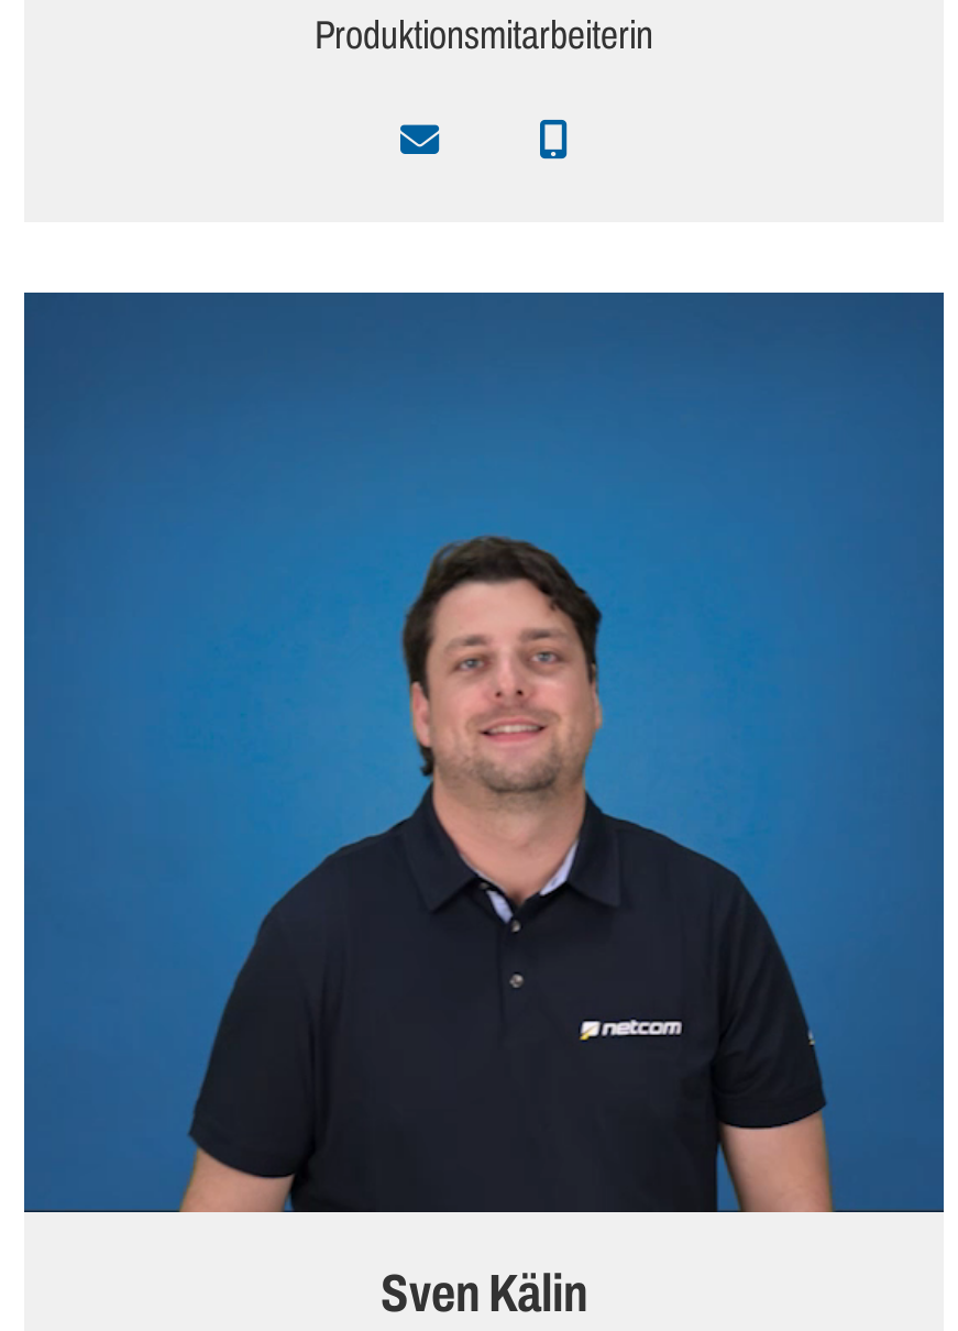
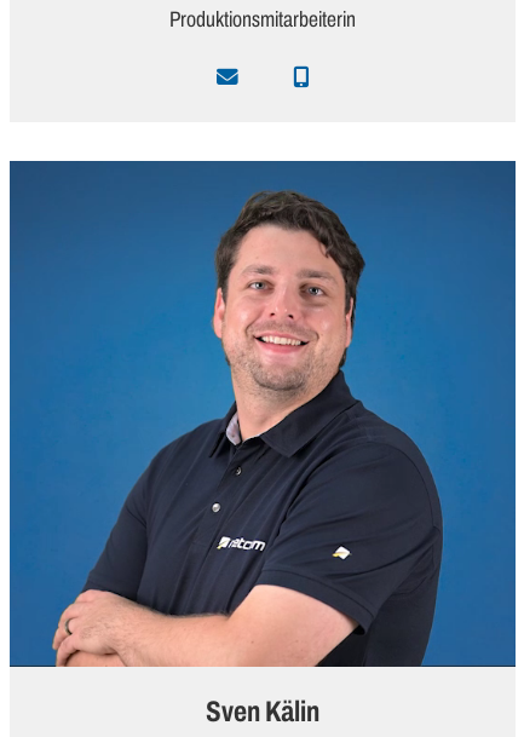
[101,348,838,1214] [image] -> [51,190,457,668] [image]

